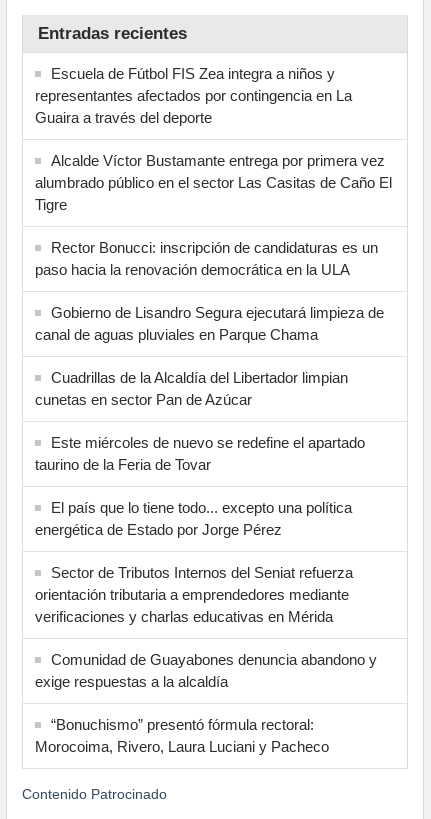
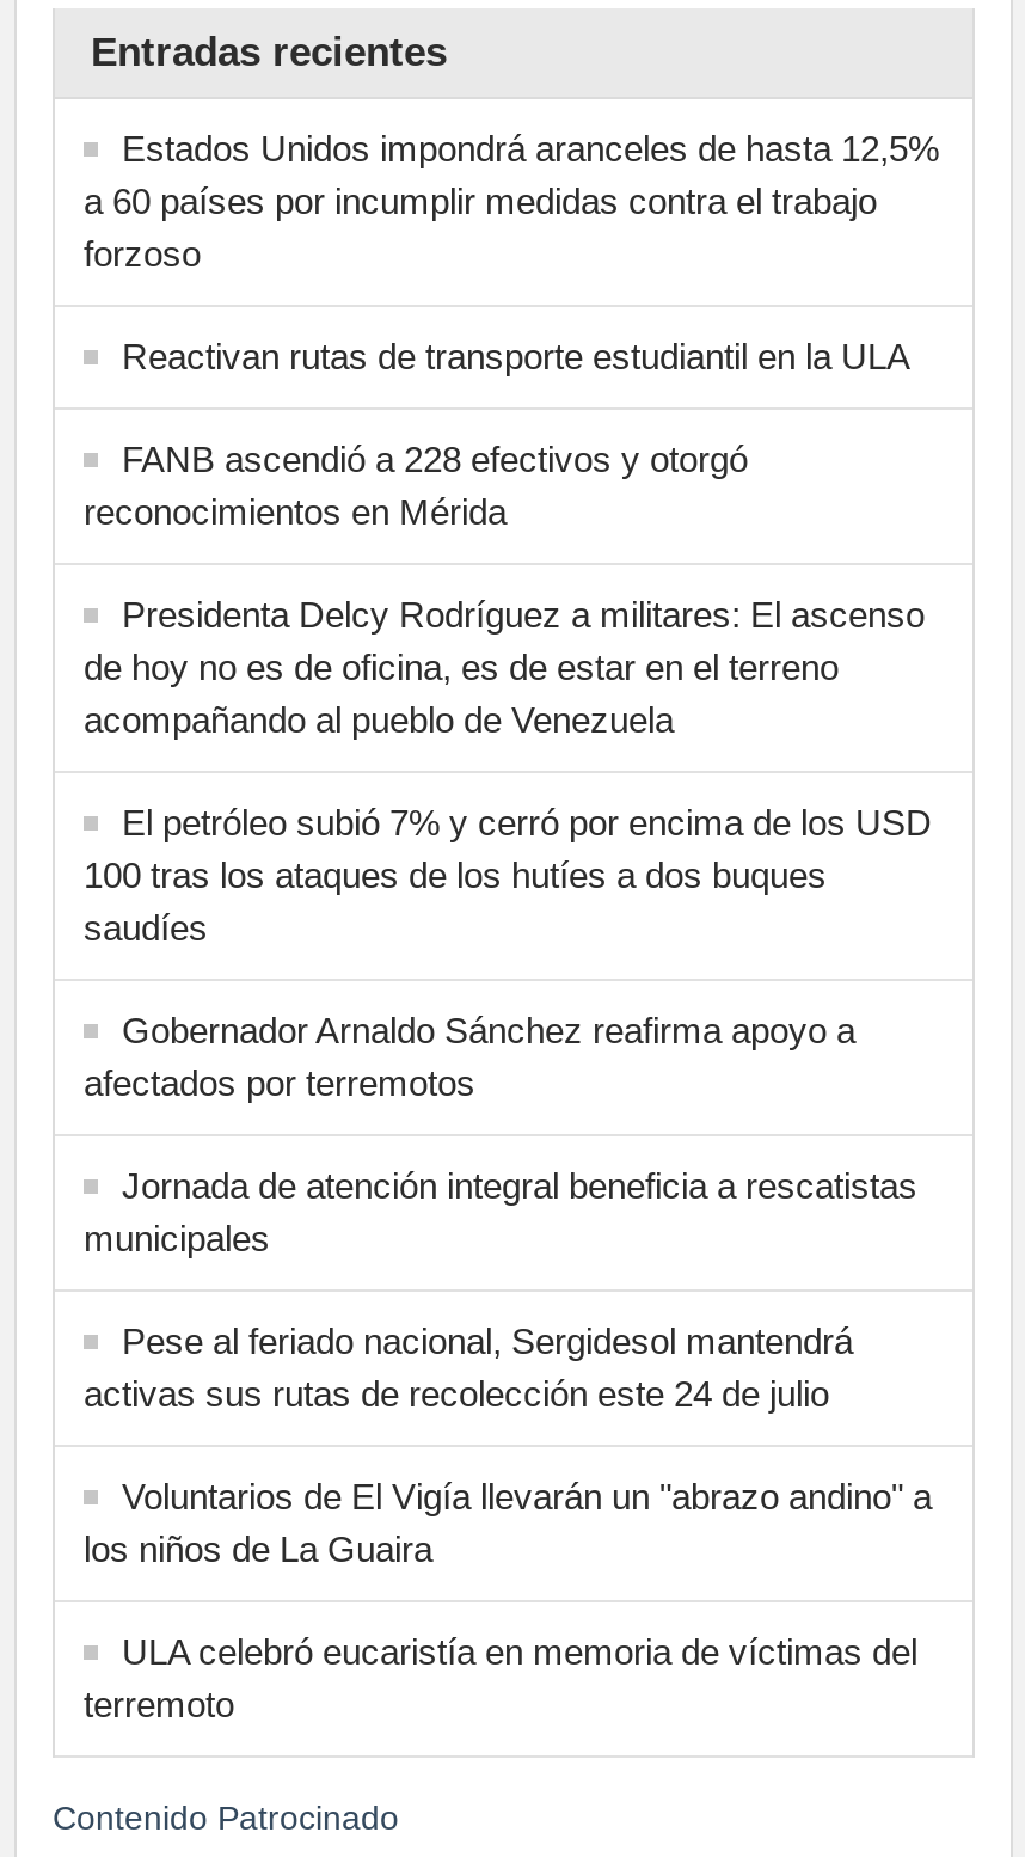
[35,65,352,126] Escuela de Fútbol FIS Zea integra a niños y | representantes afectados por contingencia en La | Guaira a través del deporte -> [84,127,939,273] Estados Unidos impondrá aranceles de hasta 12,5% | a 60 países por incumplir medidas contra el trabajo | forzoso
[35,152,392,213] Alcalde Víctor Bustamante entrega por primera vez | alumbrado público en el sector Las Casitas de Caño El | Tigre -> [122,335,910,375] Reactivan rutas de transporte estudiantil en la ULA
[35,239,378,278] Rector Bonucci: inscripción de candidaturas es un | paso hacia la renovación democrática en la ULA -> [84,438,748,531] FANB ascendió a 228 efectivos y otorgó | reconocimientos en Mérida
[35,304,384,343] Gobierno de Lisandro Segura ejecutará limpieza de | canal de aguas pluviales en Parque Chama -> [84,593,925,739] Presidenta Delcy Rodríguez a militares: El ascenso | de hoy no es de oficina, es de estar en el terreno | acompañando al pueblo de Venezuela
[35,369,348,408] Cuadrillas de la Alcaldía del Libertador limpian | cunetas en sector Pan de Azúcar -> [84,801,932,947] El petróleo subió 7% y cerró por encima de los USD | 100 tras los ataques de los hutíes a dos buques | saudíes
[35,434,365,473] Este miércoles de nuevo se redefine el apartado | taurino de la Feria de Tovar -> [84,1009,855,1102] Gobernador Arnaldo Sánchez reafirma apoyo a | afectados por terremotos
[35,499,352,538] El país que lo tiene todo... excepto una política | energética de Estado por Jorge Pérez -> [84,1164,917,1257] Jornada de atención integral beneficia a rescatistas | municipales
[35,564,353,625] Sector de Tributos Internos del Seniat refuerza | orientación tributaria a emprendedores mediante | verificaciones y charlas educativas en Mérida -> [84,1319,853,1413] Pese al feriado nacional, Sergidesol mantendrá | activas sus rutas de recolección este 24 de julio
[35,651,377,690] Comunidad de Guayabones denuncia abandono y | exige respuestas a la alcaldía -> [84,1475,932,1568] Voluntarios de El Vigía llevarán un "abrazo andino" a | los niños de La Guaira
[35,716,329,755] “Bonuchismo” presentó fórmula rectoral: | Morocoima, Rivero, Laura Luciani y Pacheco -> [84,1630,917,1723] ULA celebró eucaristía en memoria de víctimas del | terremoto

